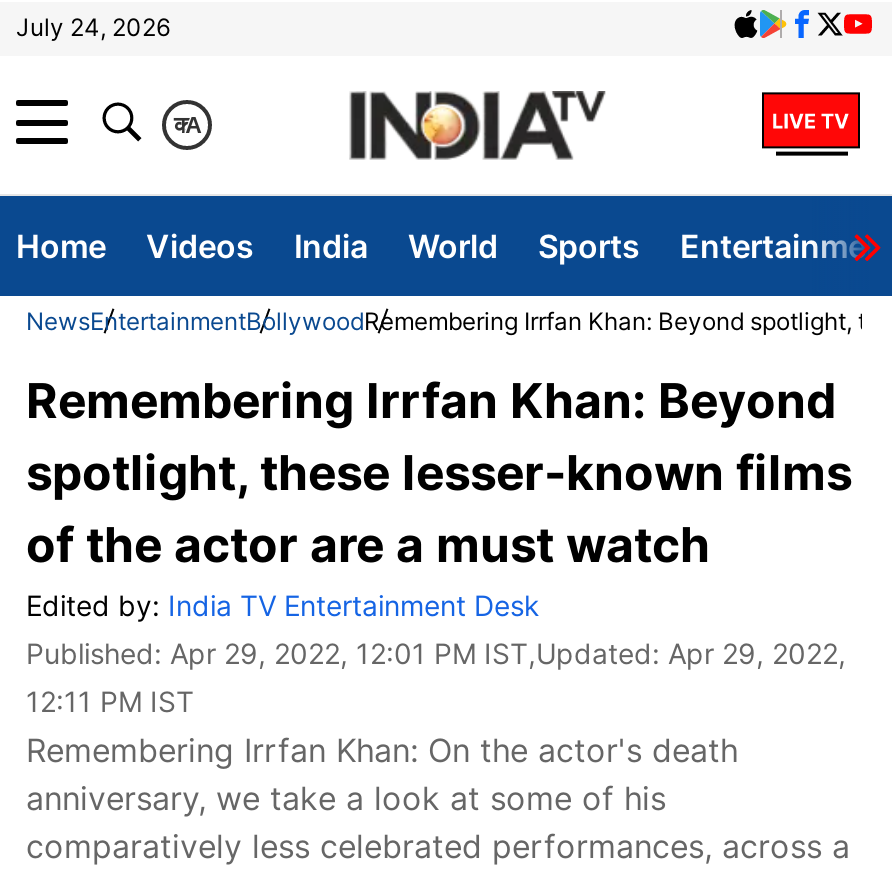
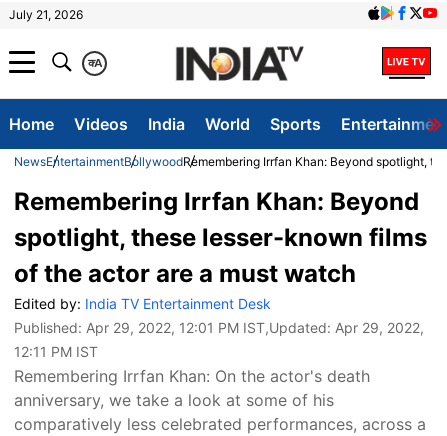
[16,12,170,42] July 24, 2026 -> [9,7,83,22] July 21, 2026

